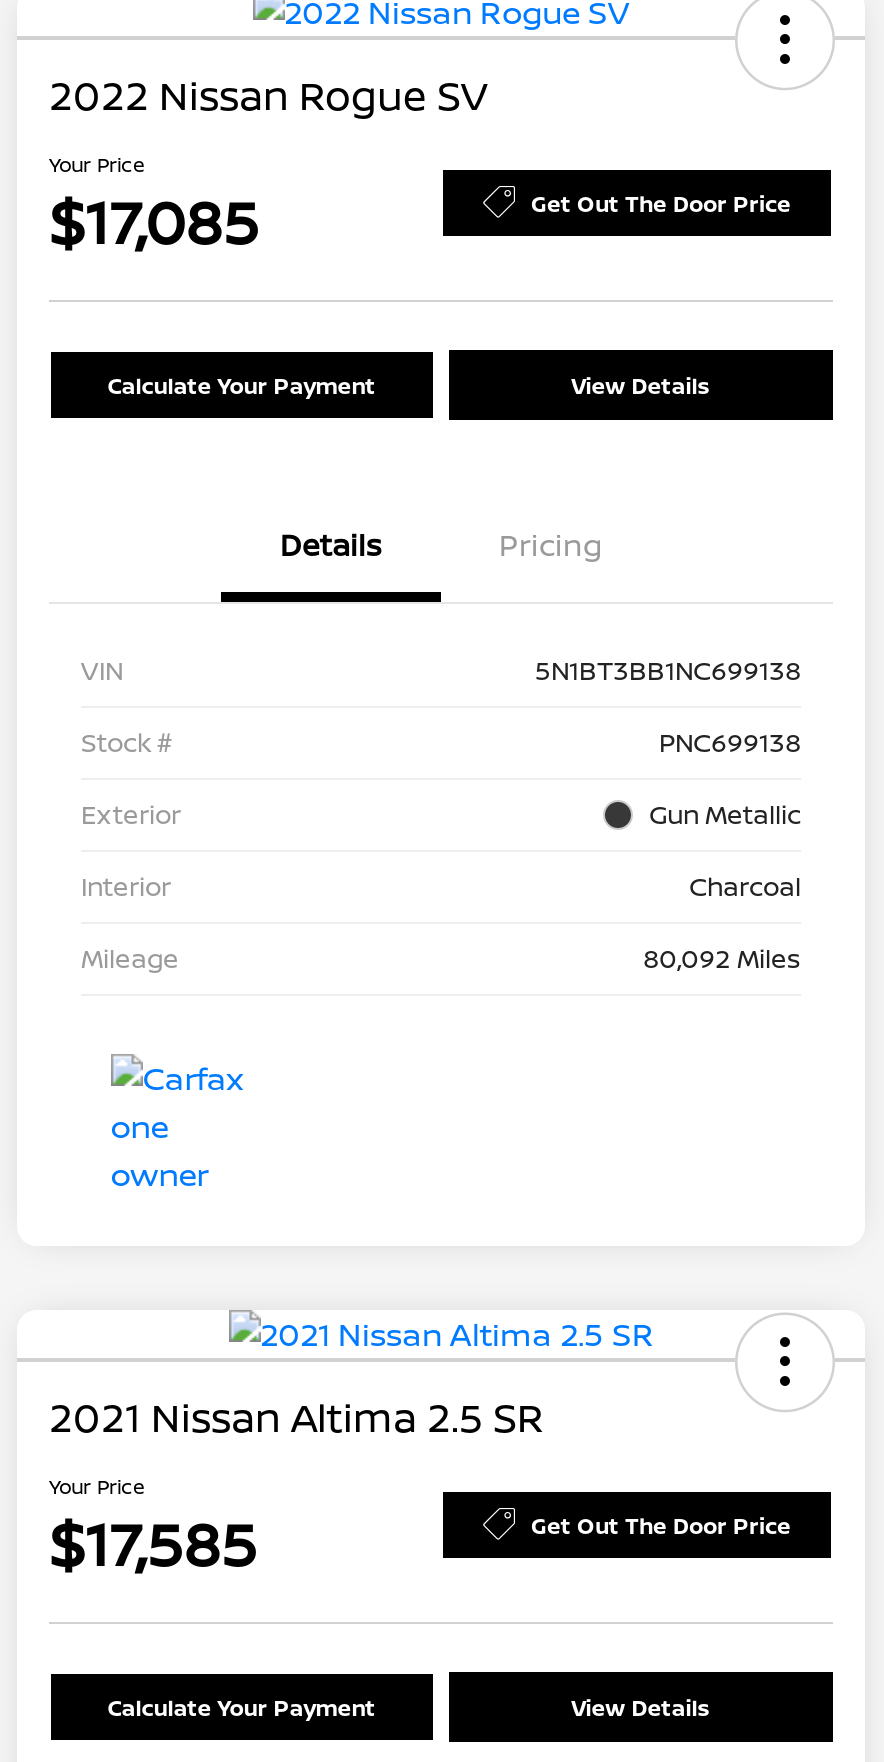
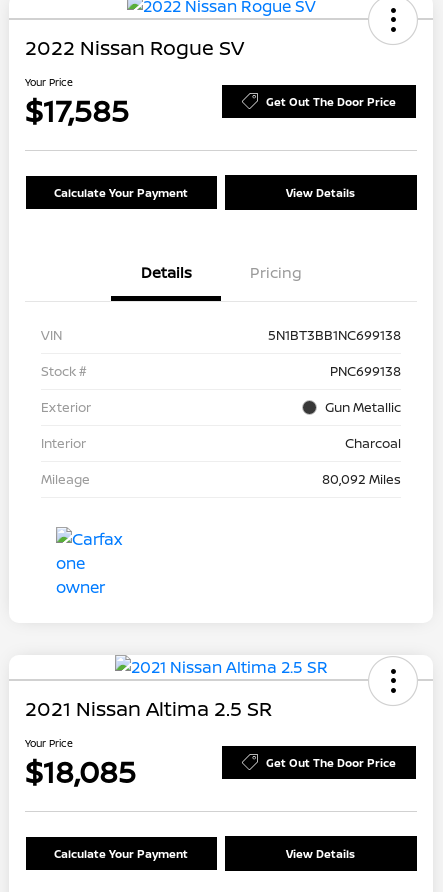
[49,180,259,262] $17,085 -> [25,90,129,131] $17,585
[49,1502,257,1584] $17,585 -> [25,751,136,792] $18,085

